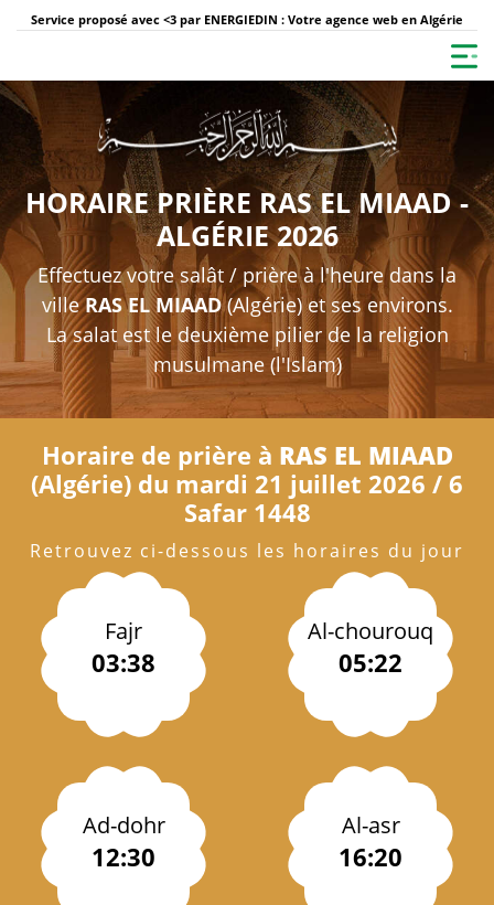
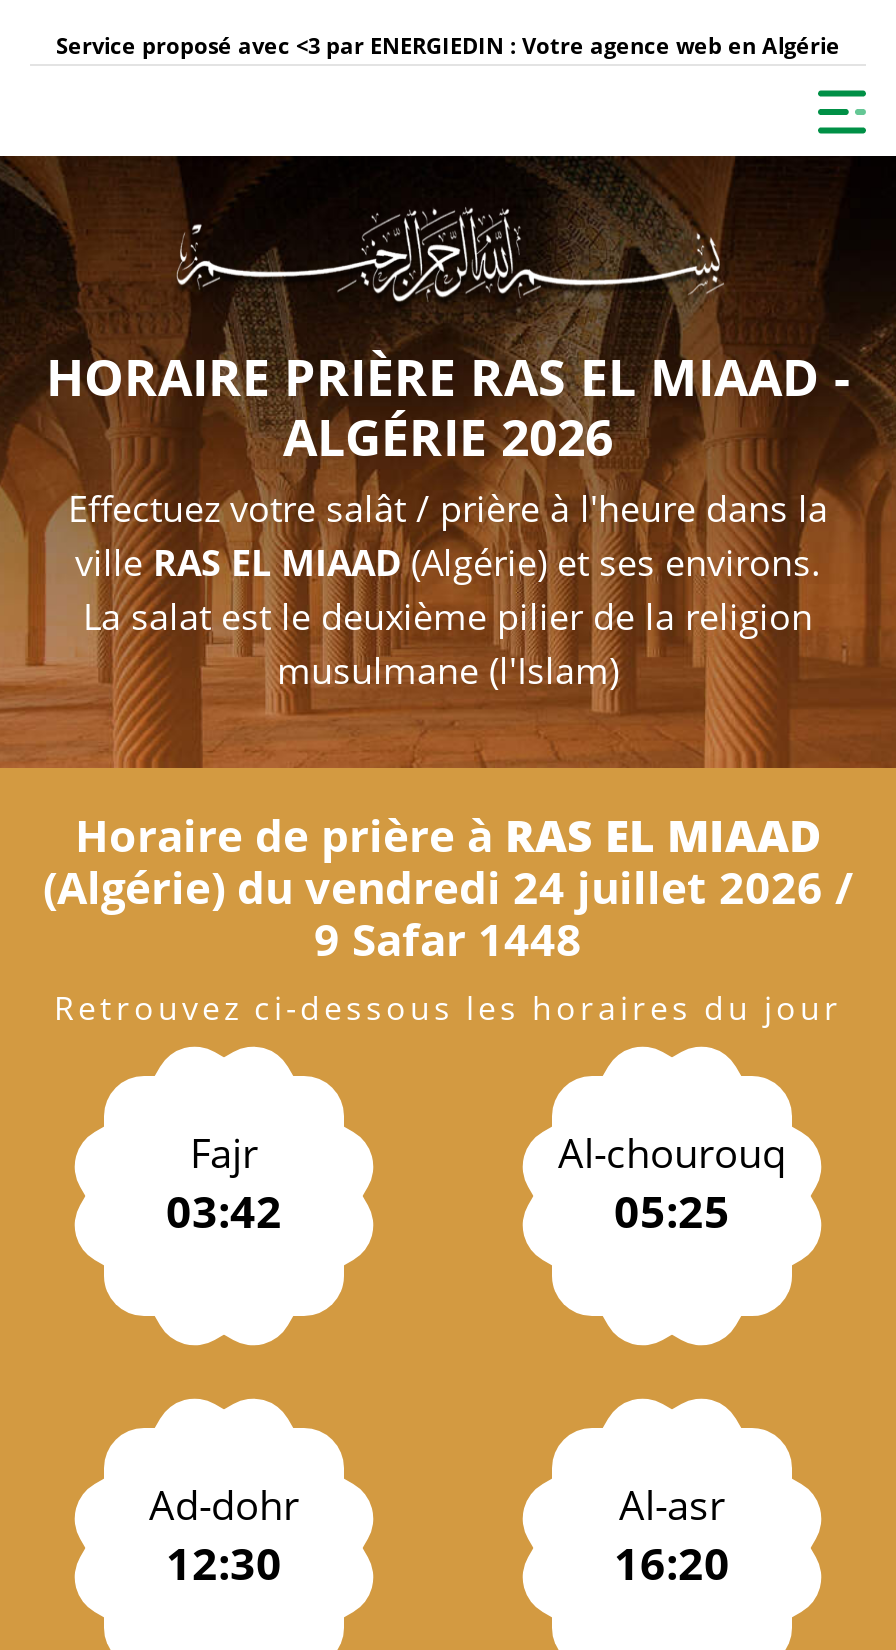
[31,467,463,529] (Algérie) du mardi 21 juillet 2026 / 6 | Safar 1448 -> [43,856,853,968] (Algérie) du vendredi 24 juillet 2026 / | 9 Safar 1448
[92,646,155,679] 03:38 -> [166,1180,282,1240] 03:42
[339,646,402,679] 05:22 -> [614,1180,730,1240] 05:25

